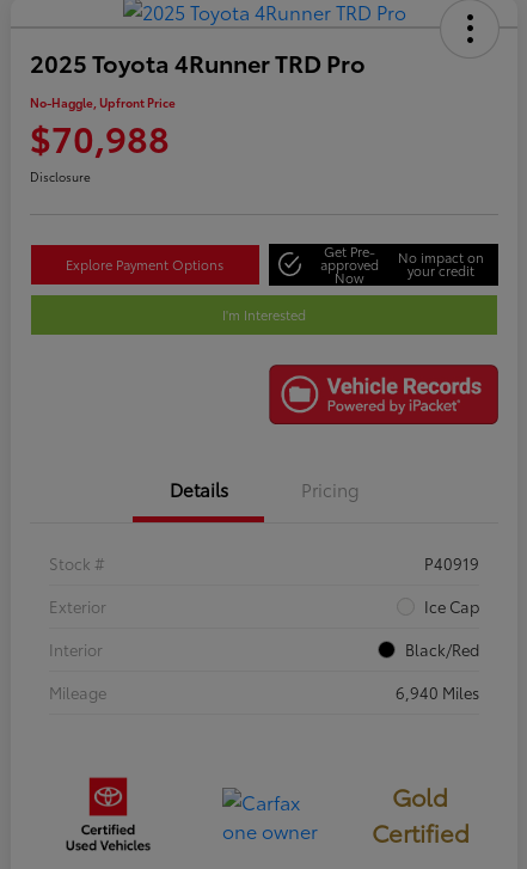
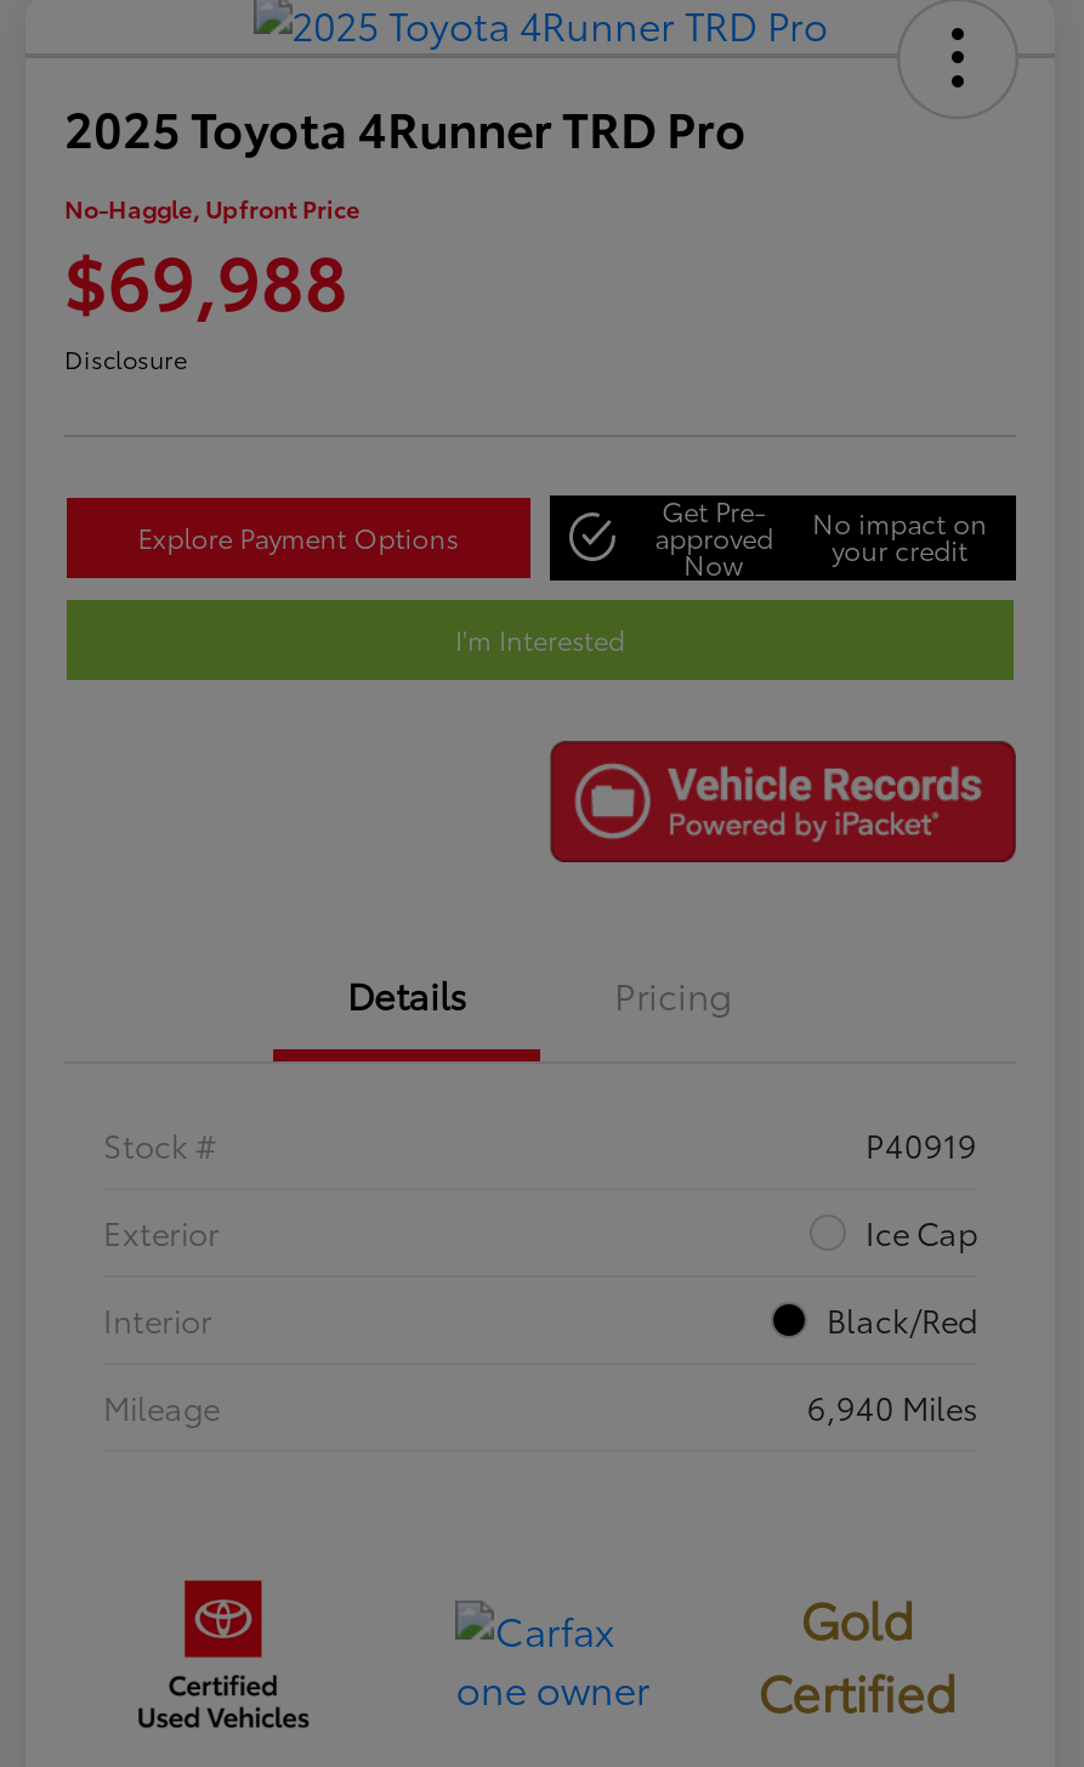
[30,111,170,162] $70,988 -> [64,225,348,330] $69,988

